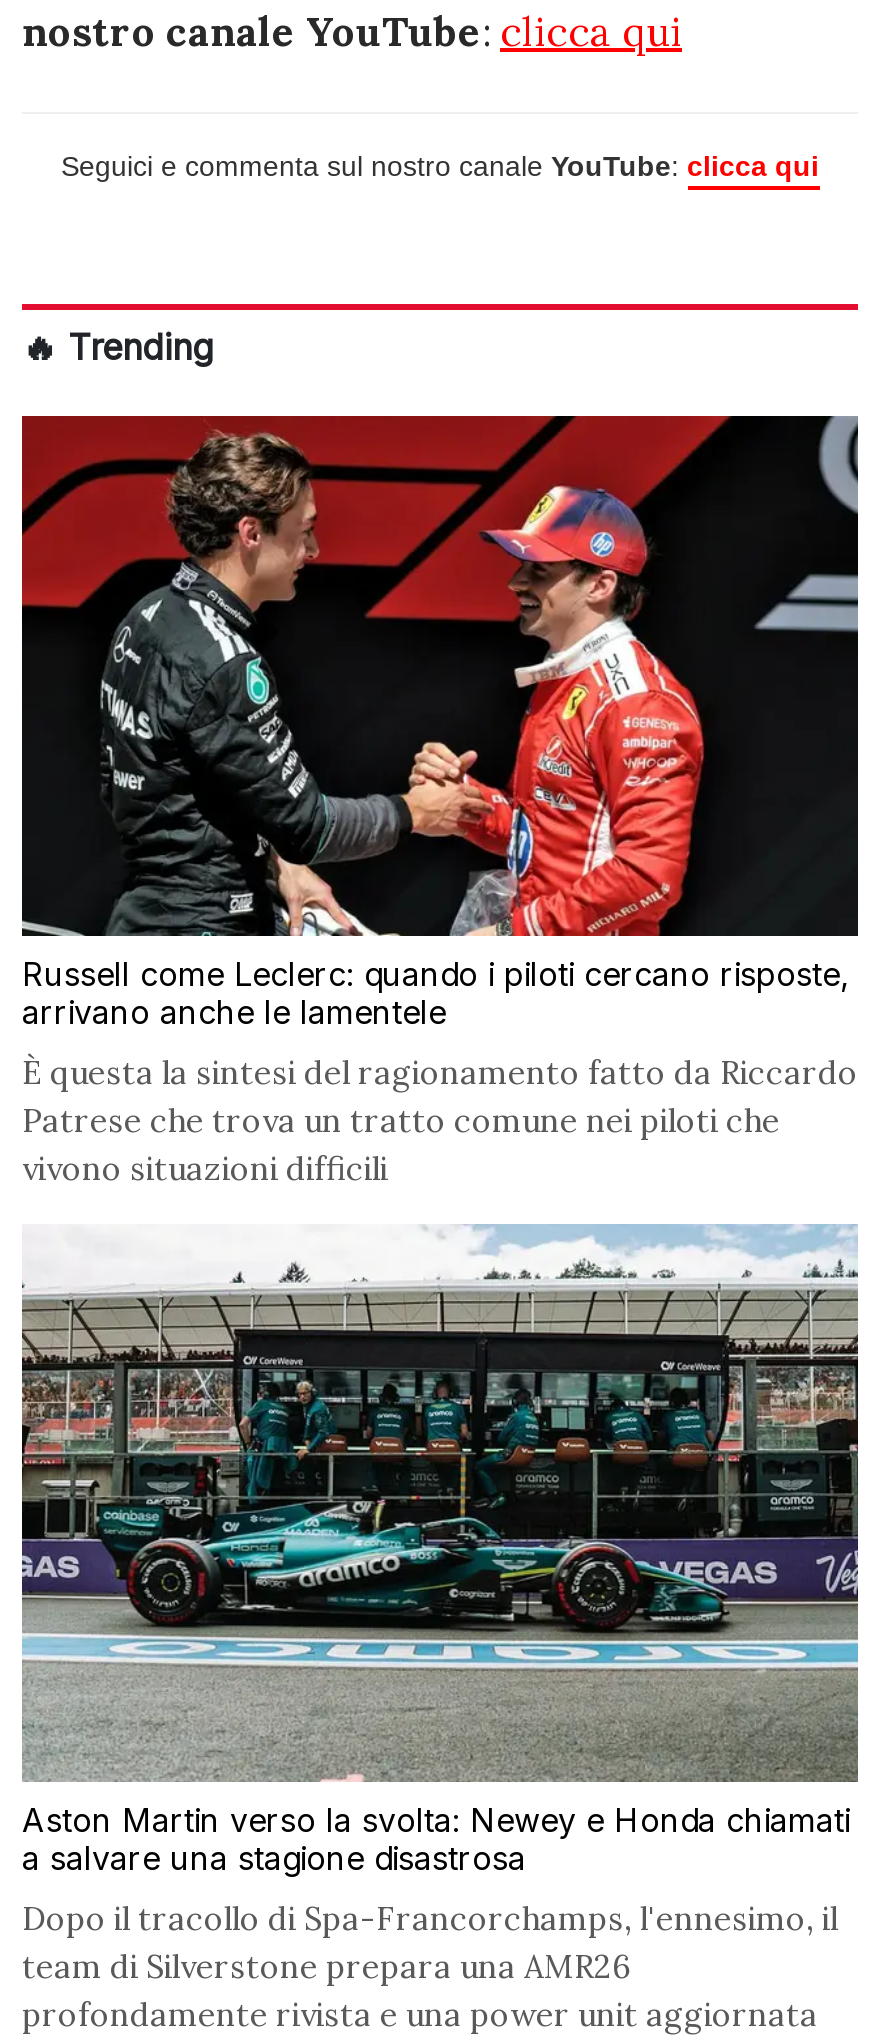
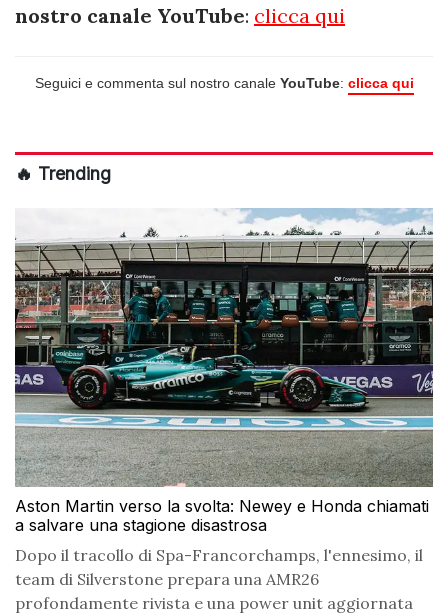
[20,414,860,1189] [image] | Russell come Leclerc: quando i piloti cercano risposte, | arrivano anche le lamentele | È questa la sintesi del ragionamento fatto da Riccardo | Patrese che trova un tratto comune nei piloti che | vivono situazioni difficili -> none

